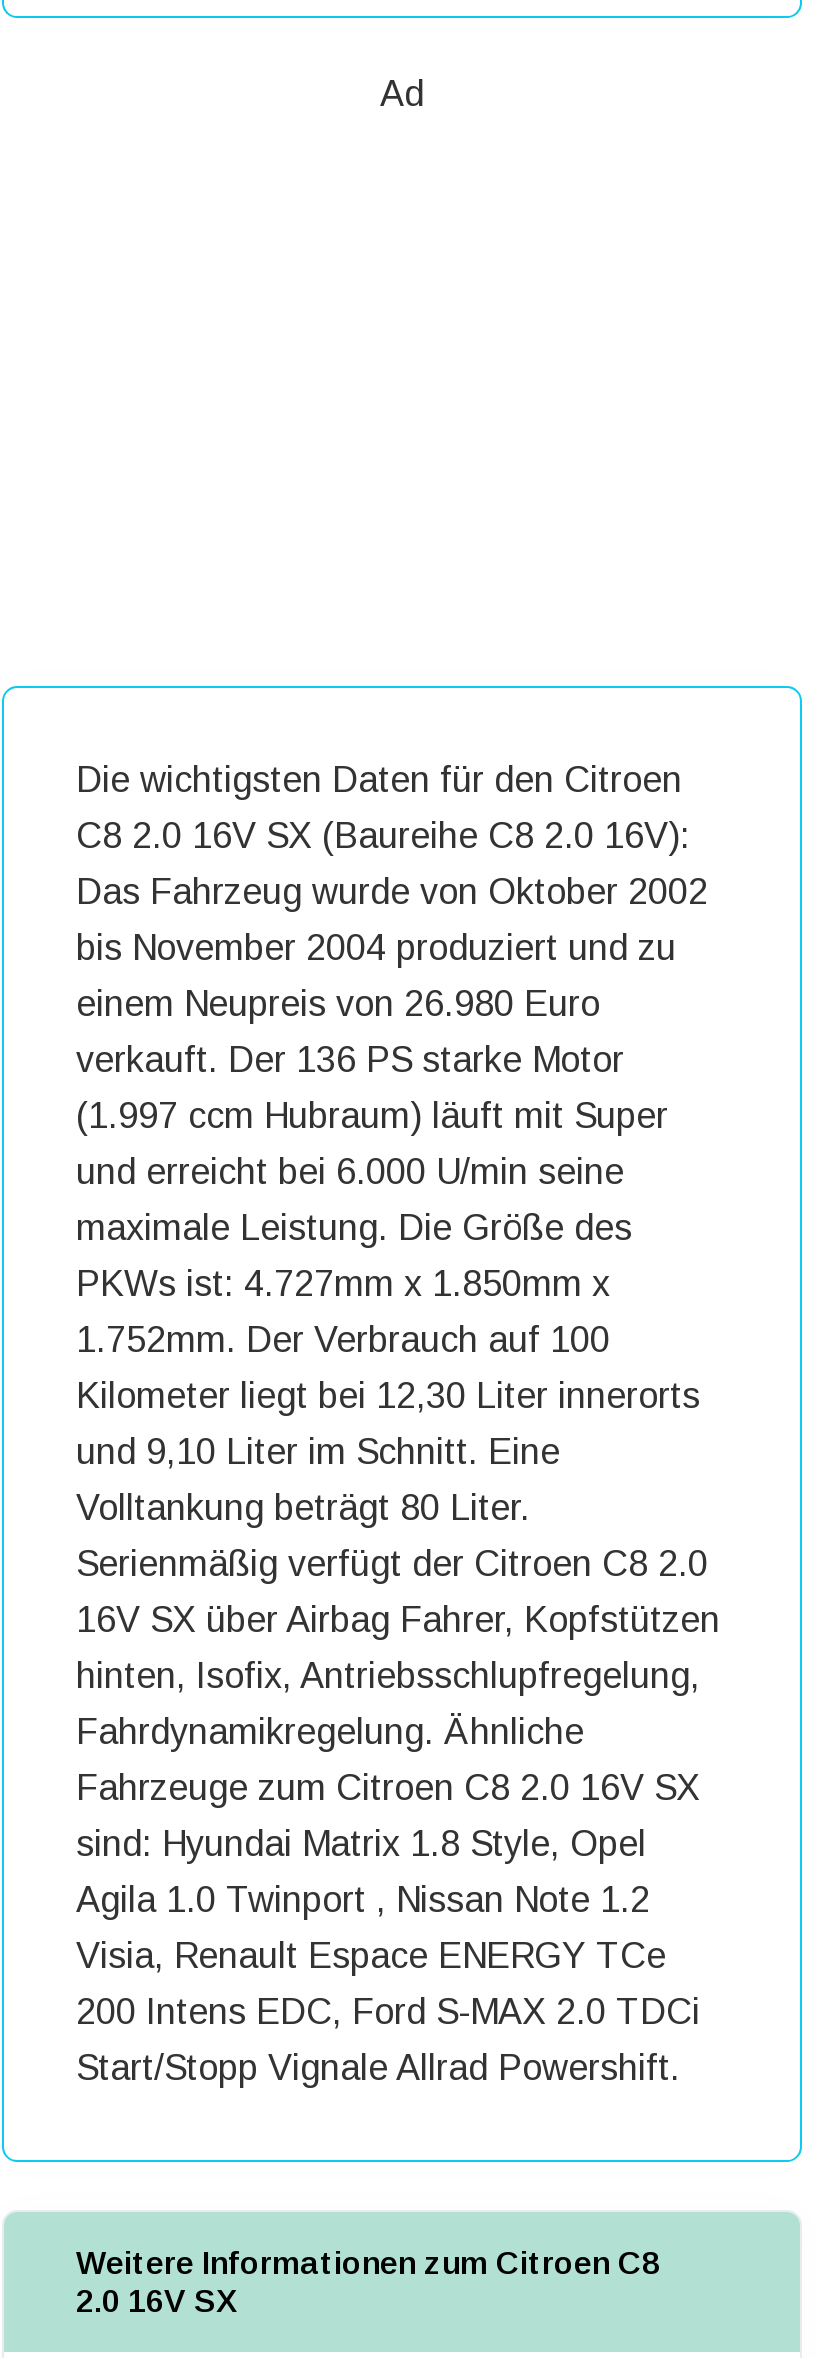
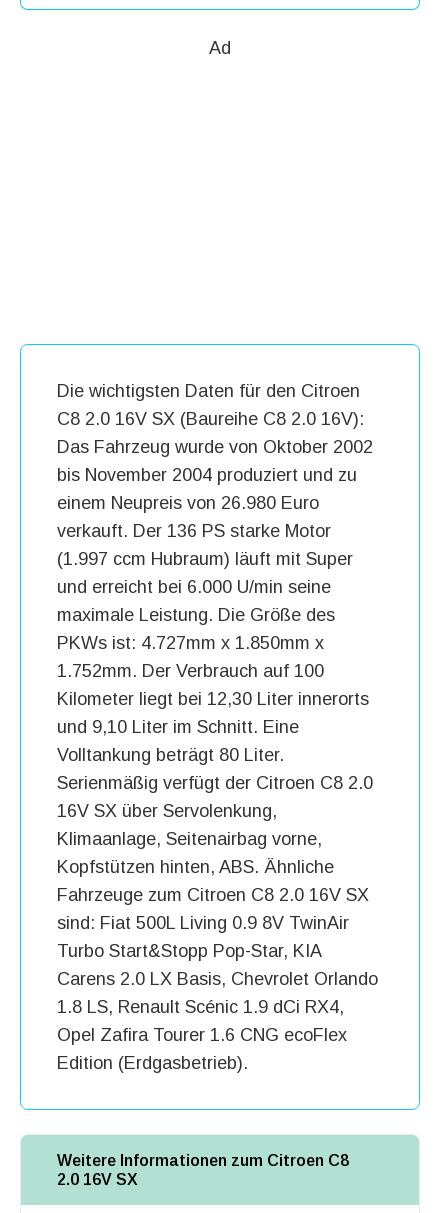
[76,1599,720,1751] 16V SX über Airbag Fahrer, Kopfstützen | hinten, Isofix, Antriebsschlupfregelung, | Fahrdynamikregelung. Ähnliche -> [57,801,334,877] 16V SX über Servolenkung, | Klimaanlage, Seitenairbag vorne, | Kopfstützen hinten, ABS. Ähnliche
[76,1823,700,2087] sind: Hyundai Matrix 1.8 Style, Opel | Agila 1.0 Twinport , Nissan Note 1.2 | Visia, Renault Espace ENERGY TCe | 200 Intens EDC, Ford S-MAX 2.0 TDCi | Start/Stopp Vignale Allrad Powershift. -> [57,913,378,1073] sind: Fiat 500L Living 0.9 8V TwinAir | Turbo Start&Stopp Pop-Star, KIA | Carens 2.0 LX Basis, Chevrolet Orlando | 1.8 LS, Renault Scénic 1.9 dCi RX4, | Opel Zafira Tourer 1.6 CNG ecoFlex | Edition (Erdgasbetrieb).

